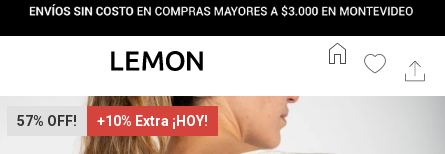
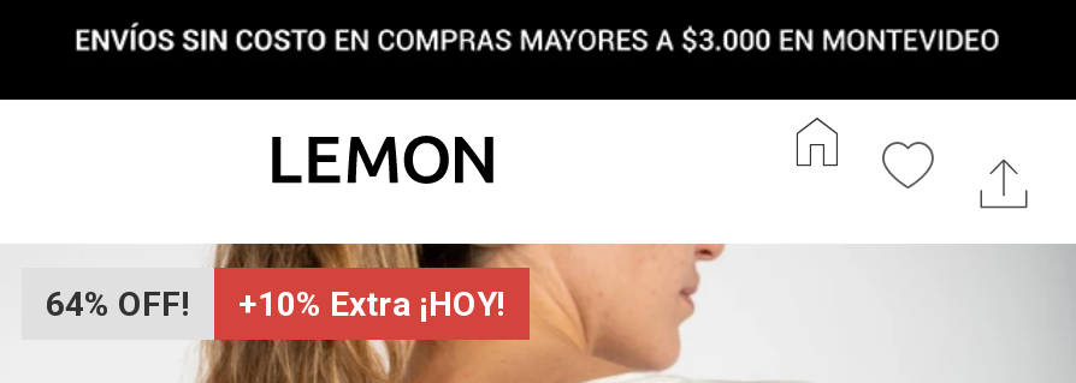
[17,113,33,129] 57 -> [46,285,84,323] 64

